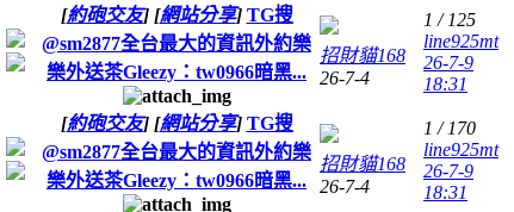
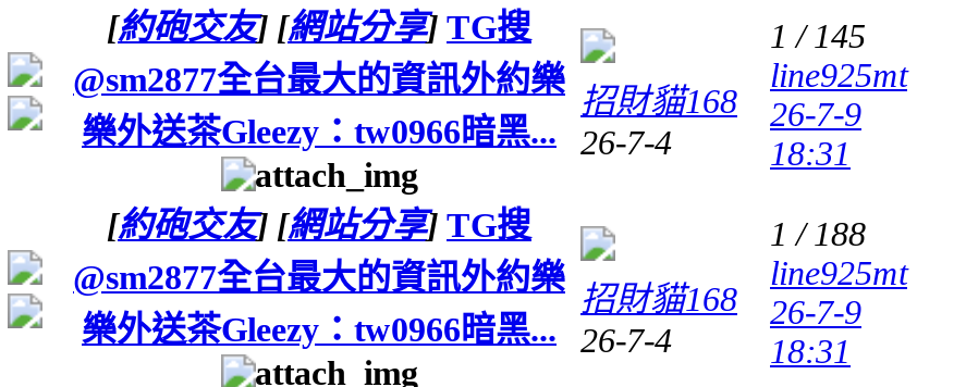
[423,9,476,29] 1 / 125 -> [770,17,866,53] 1 / 145
[423,117,476,138] 1 / 170 -> [770,214,866,251] 1 / 188

